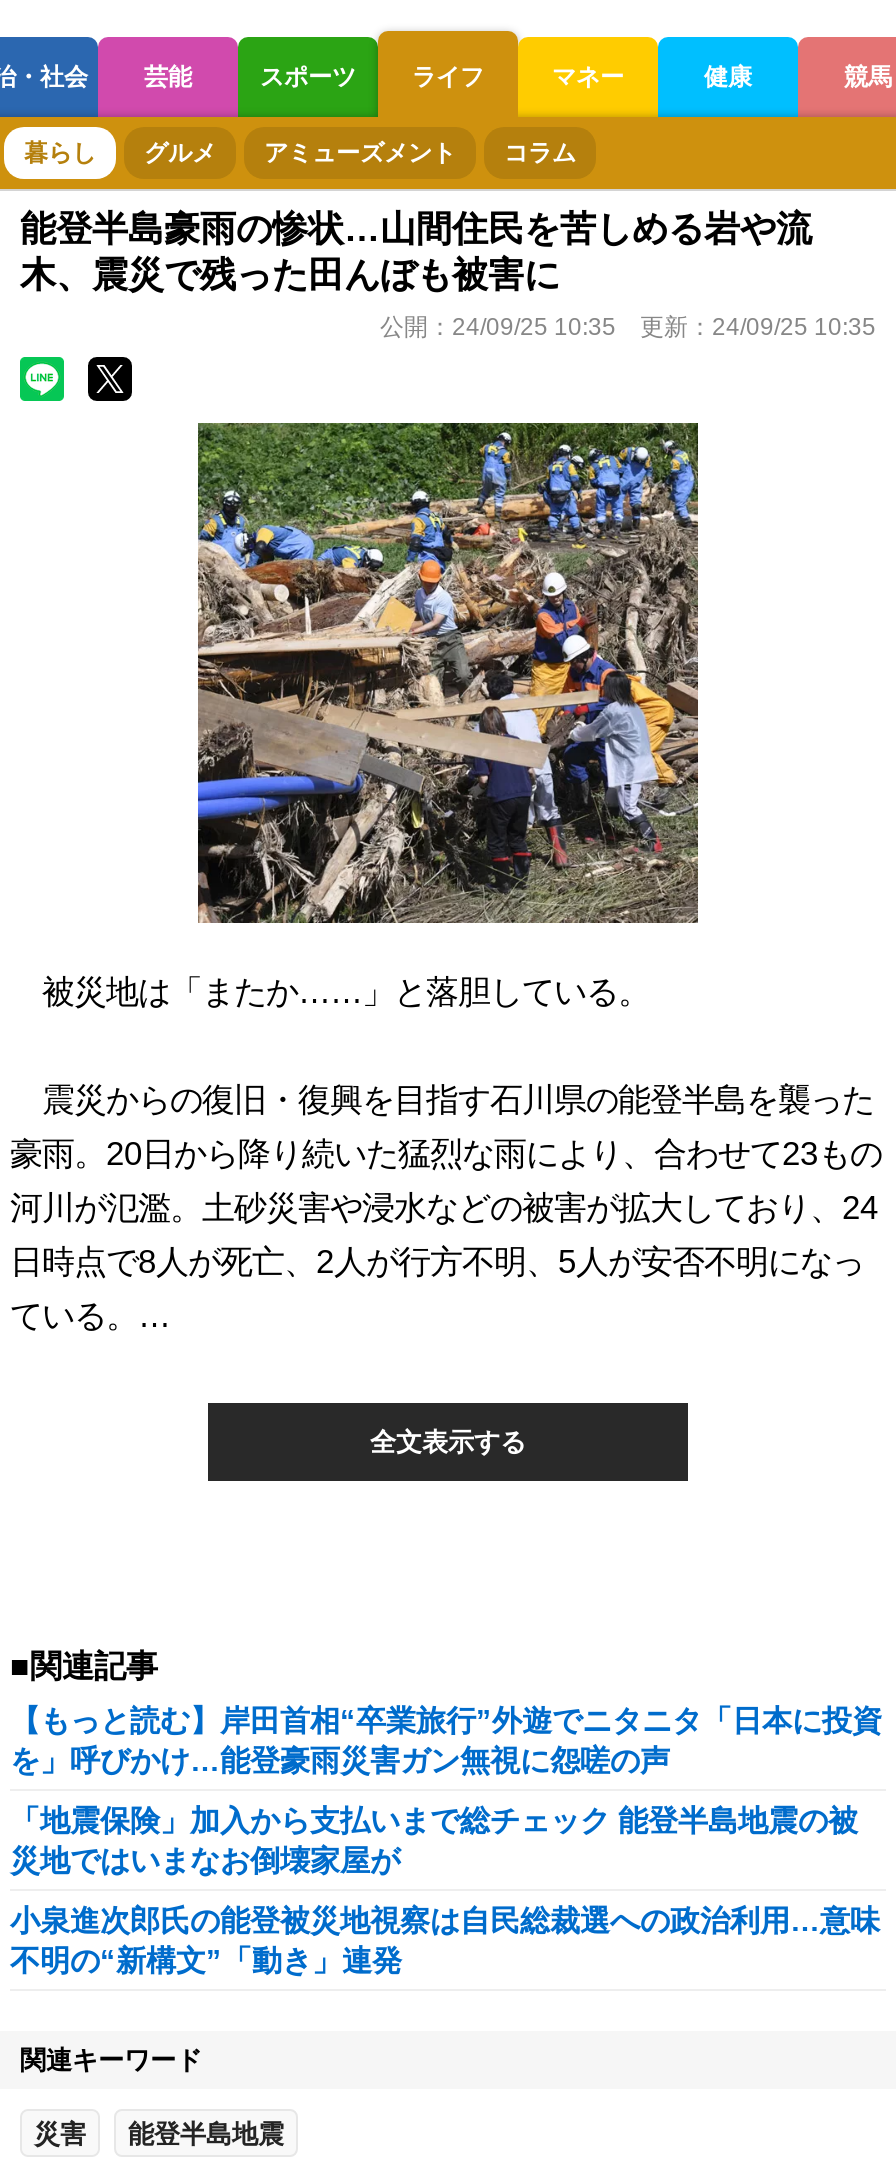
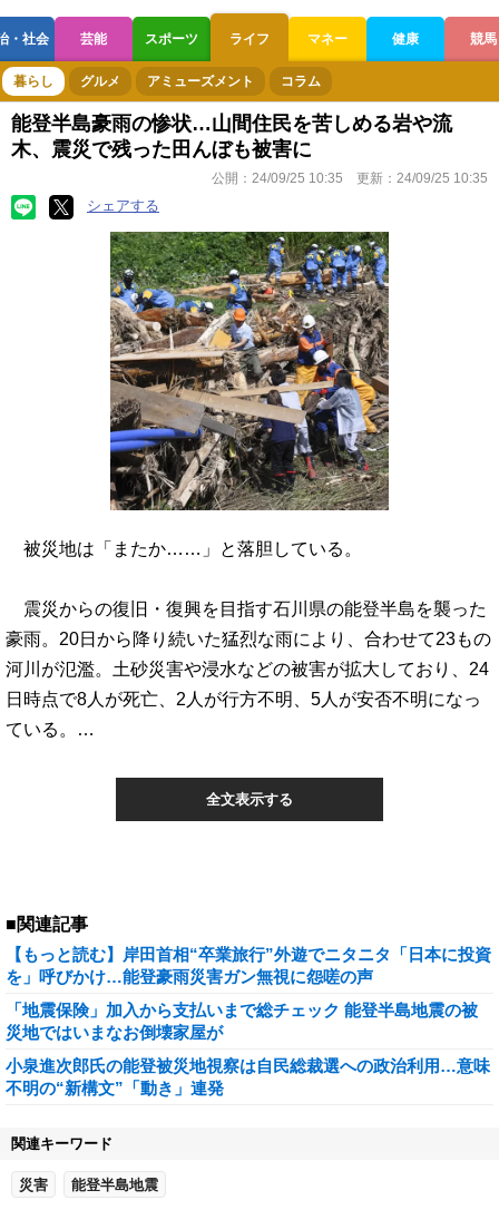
none -> [87,197,159,214] シェアする

